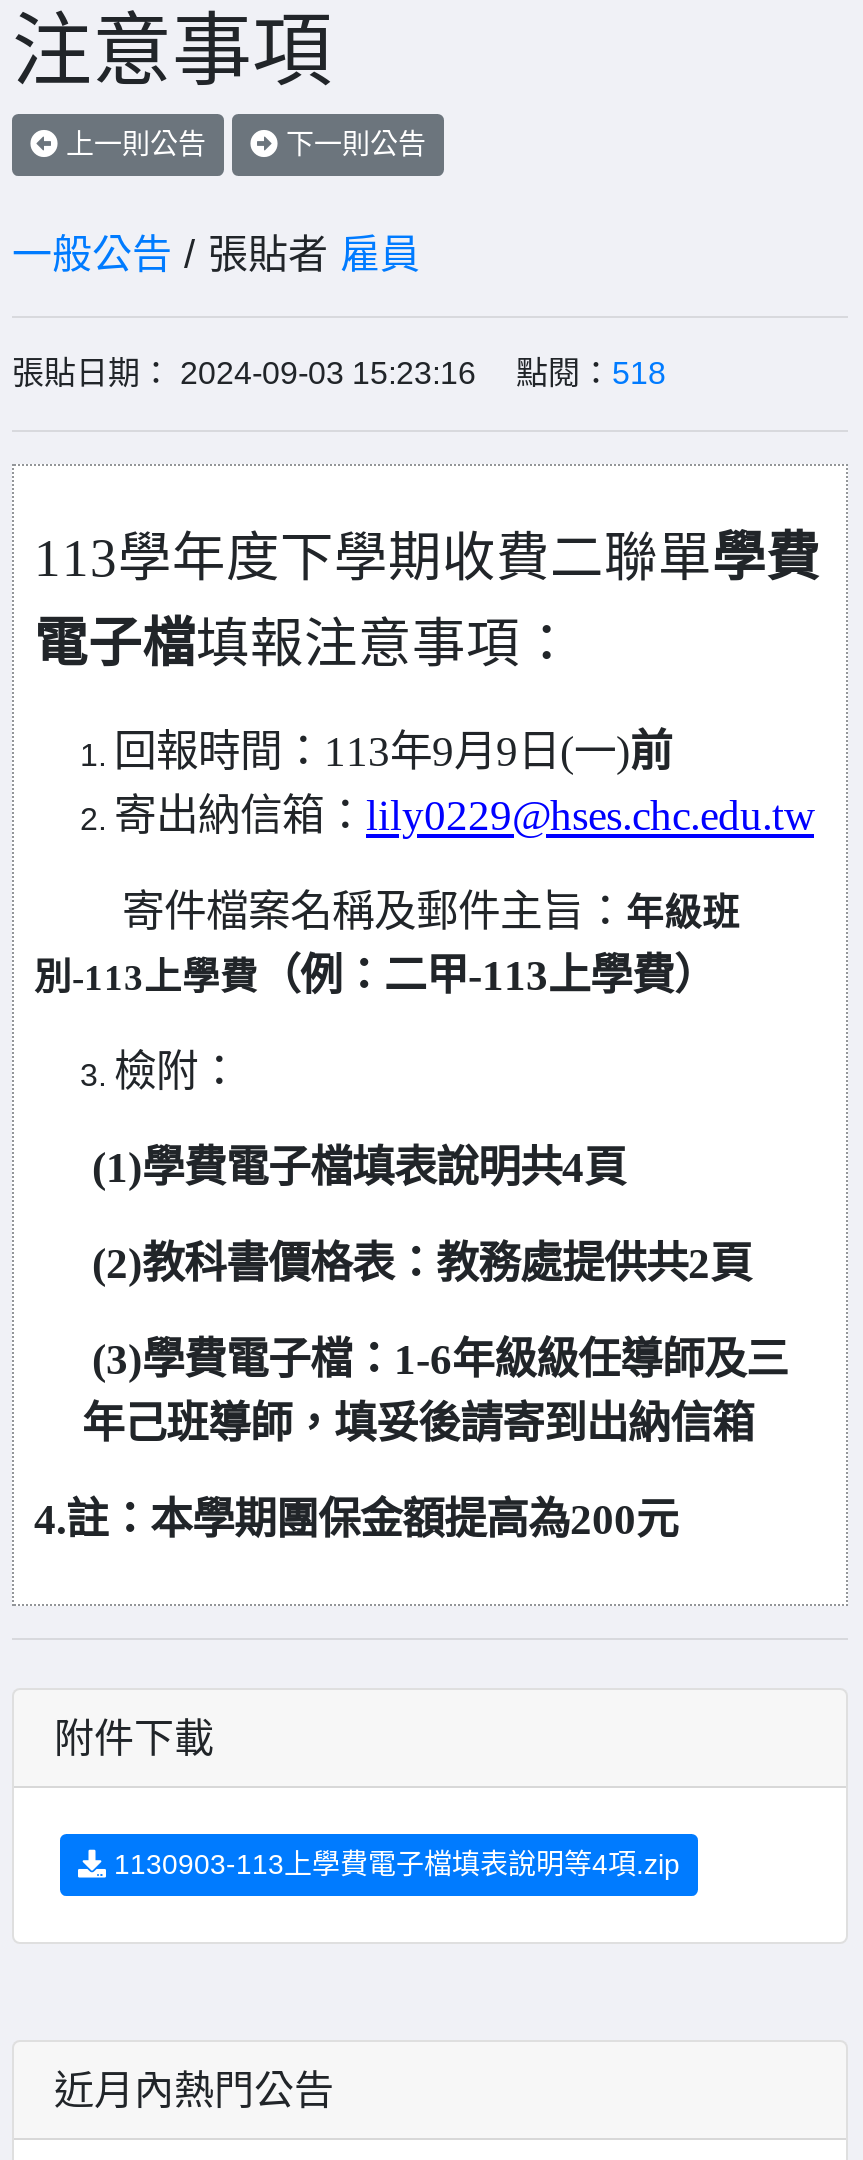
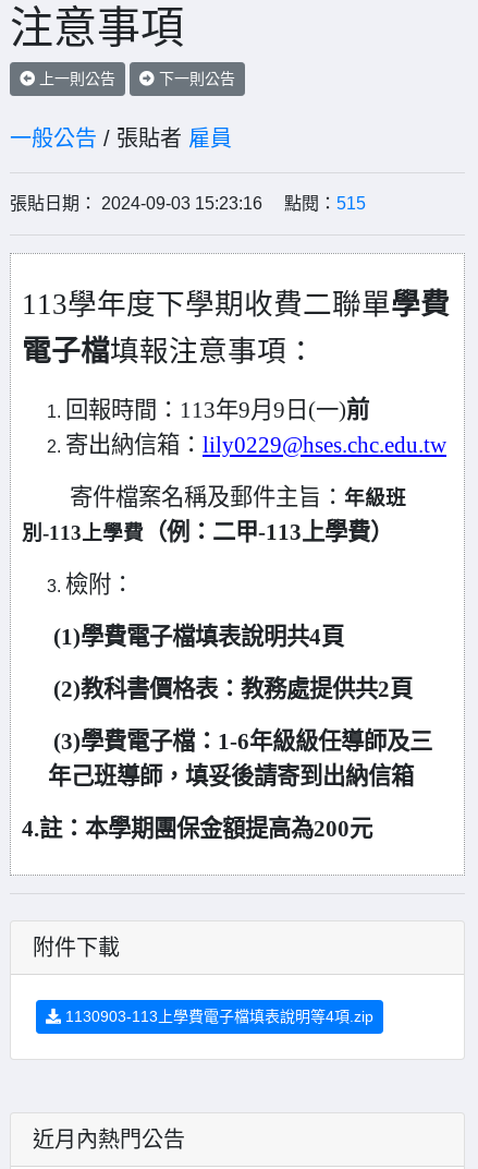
[12,356,666,390] 張貼日期： 2024-09-03 15:23:16 點閱：518 -> [10,194,366,213] 張貼日期： 2024-09-03 15:23:16 點閱：515

